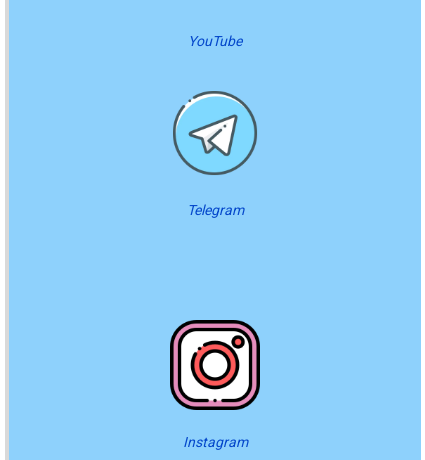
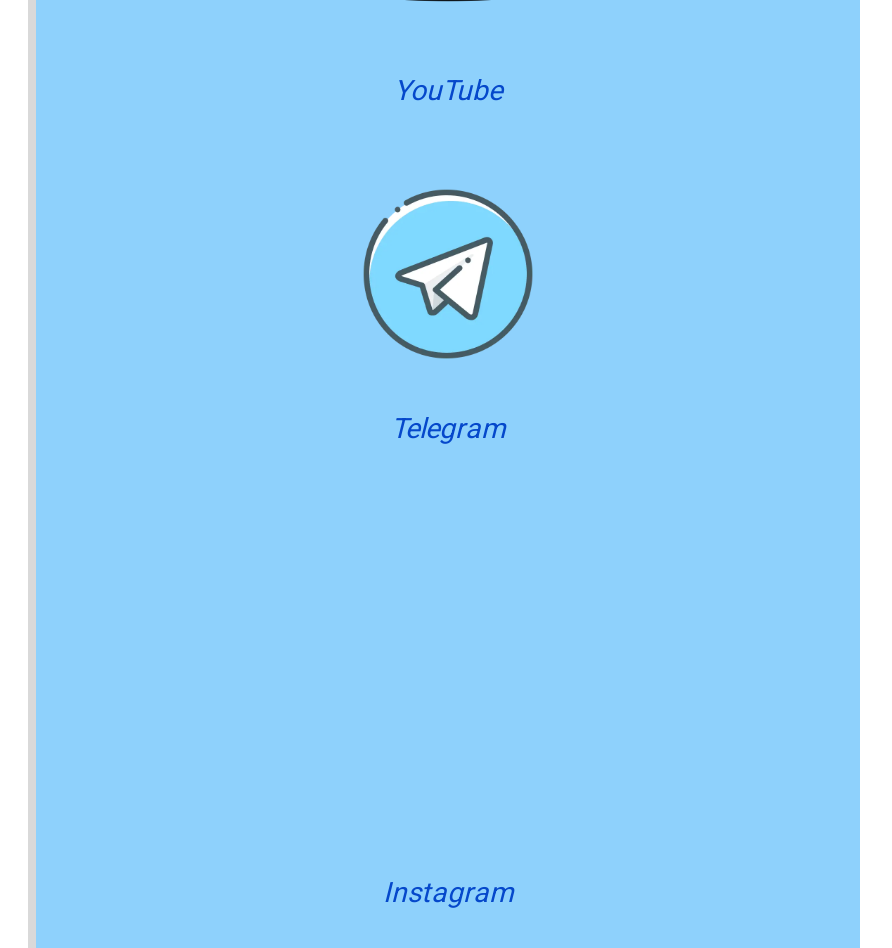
[169,319,261,411] [image] -> none

